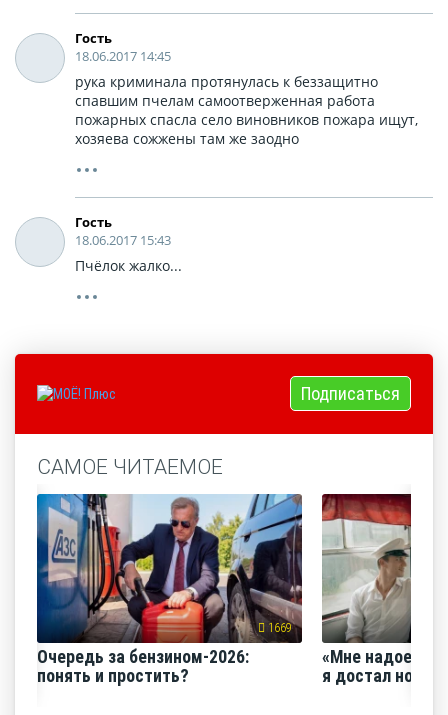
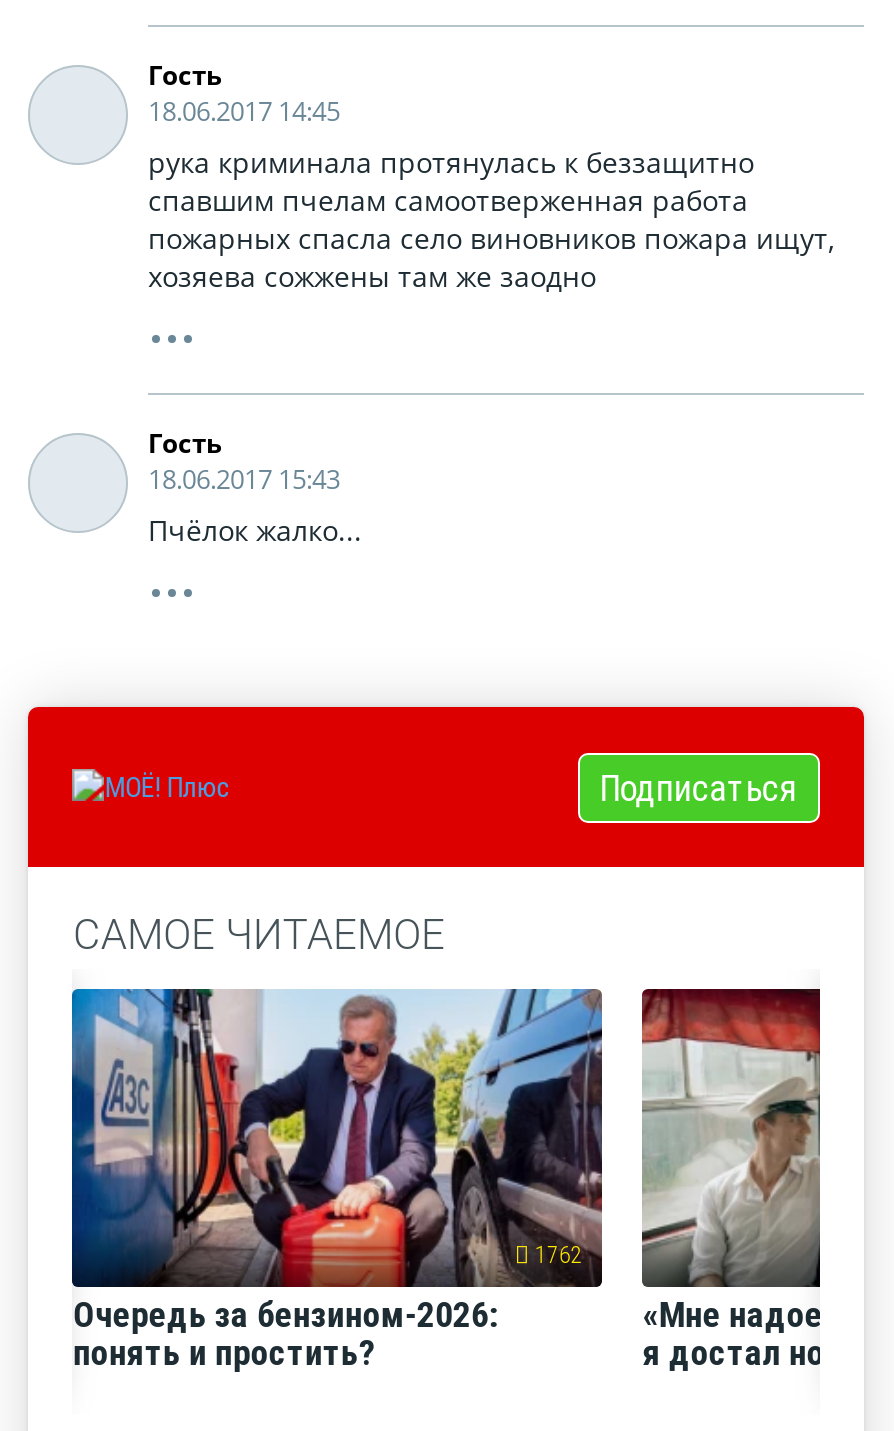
[265,621,292,635] 1669 -> [529,1242,583,1270] 1762

